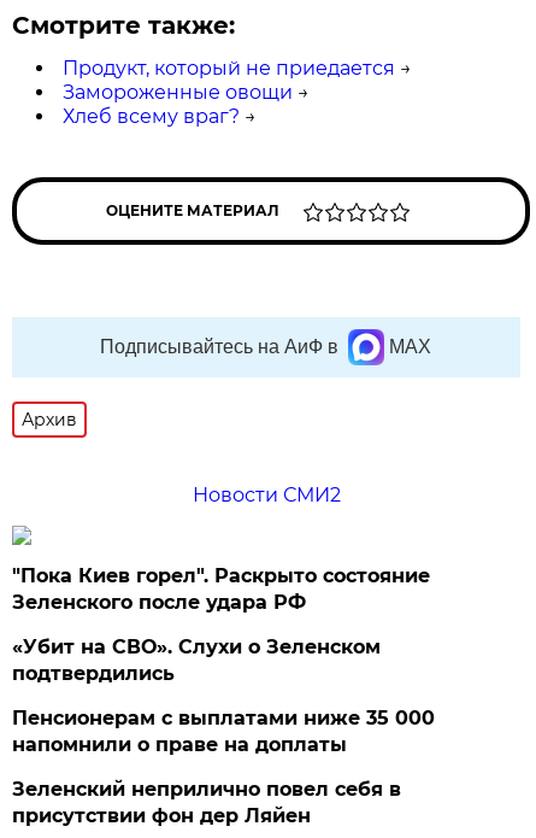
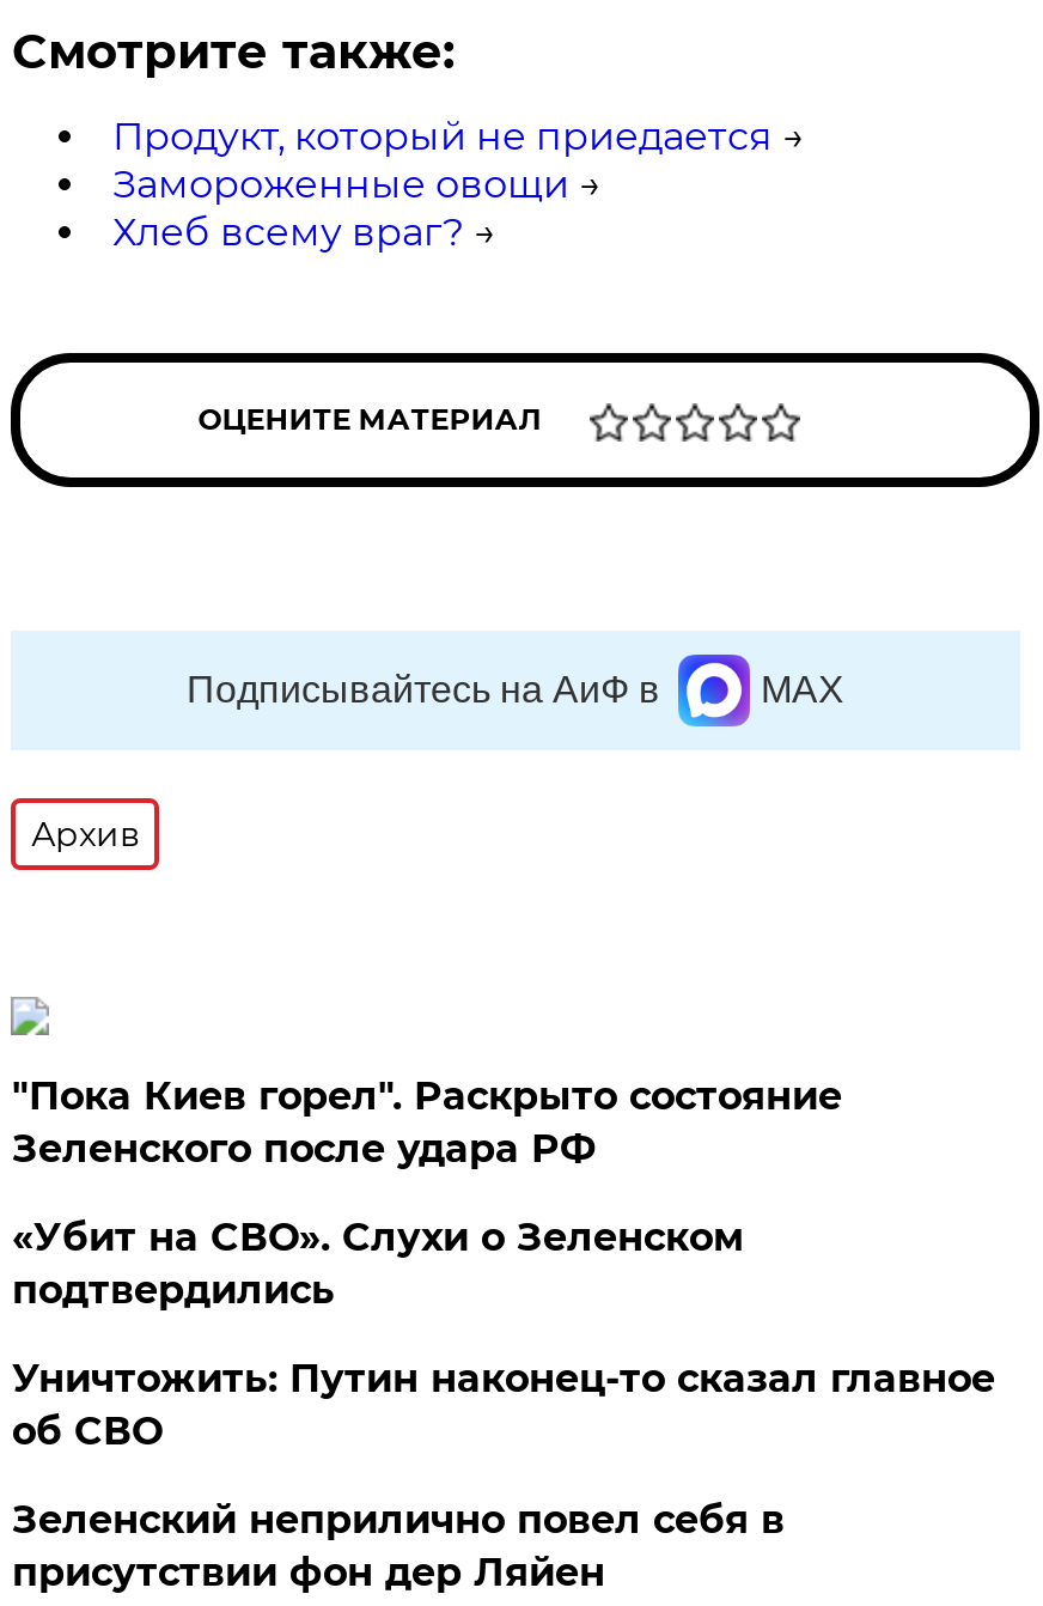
[192,484,341,506] Новости СМИ2 -> none
[13,707,435,756] Пенсионерам с выплатами ниже 35 000 | напомнили о праве на доплаты -> [12,1356,995,1454] Уничтожить: Путин наконец-то сказал главное | об СВО

